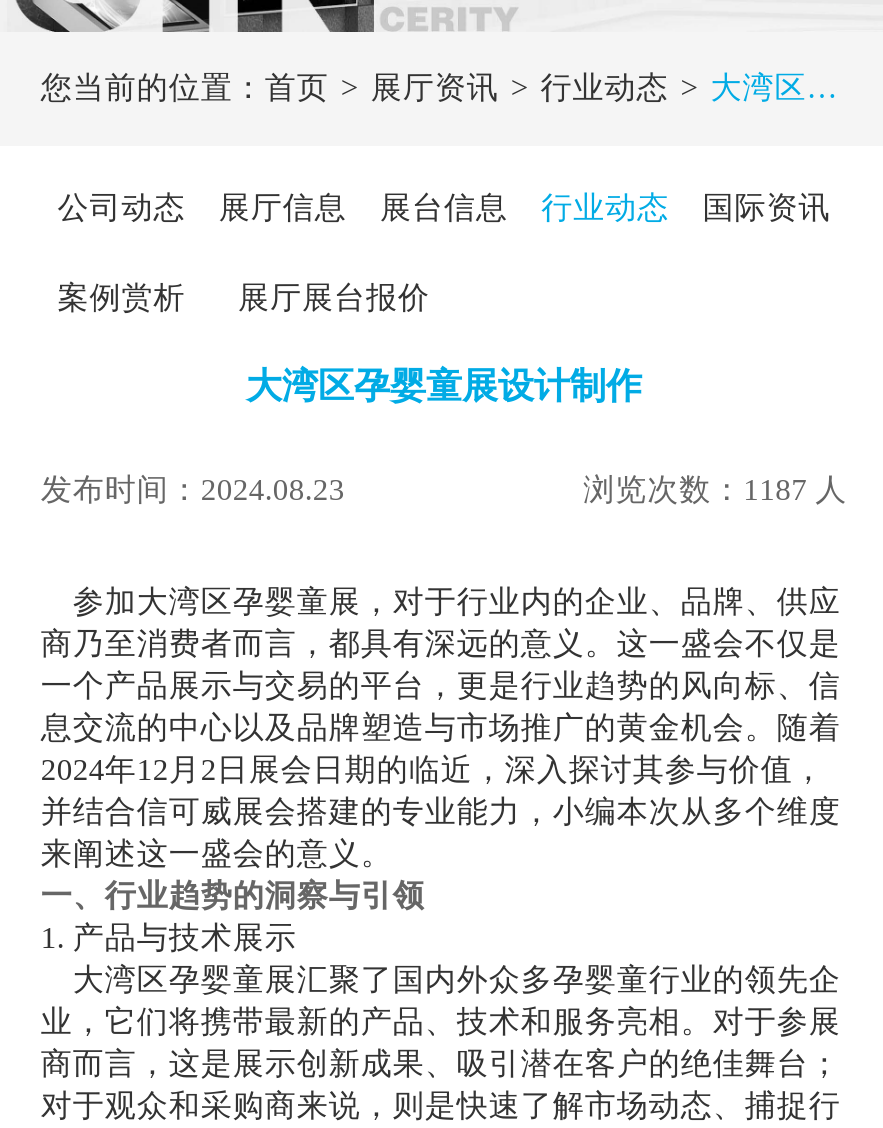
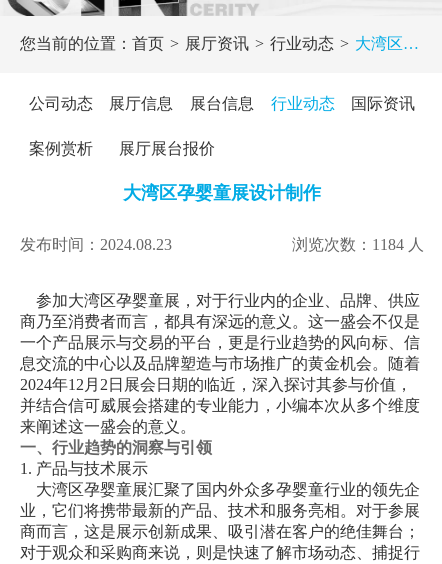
[583,471,847,505] 浏览次数：1187 人 -> [292,236,424,253] 浏览次数：1184 人

